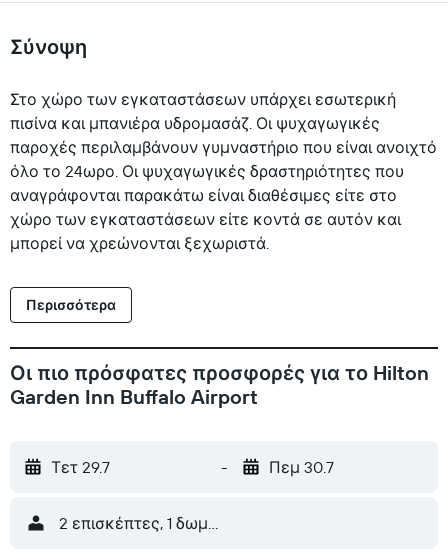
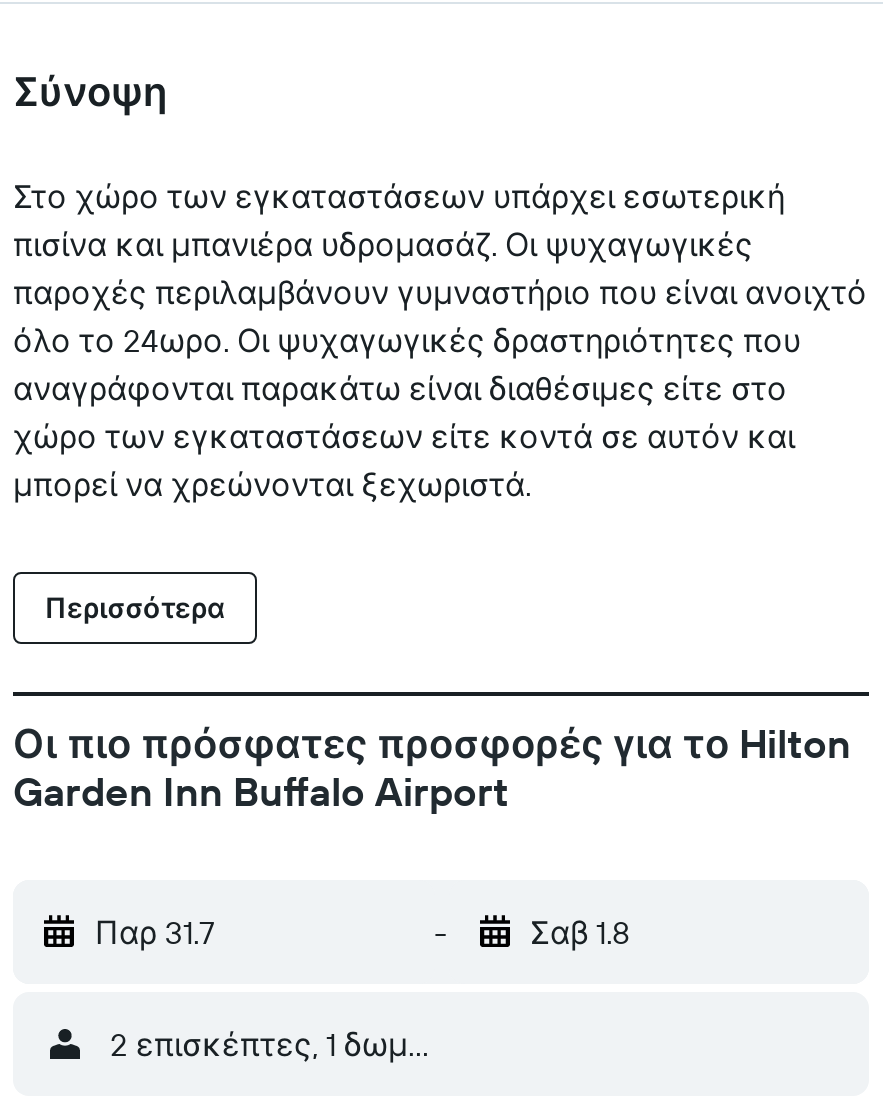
[51,457,110,477] Τετ 29.7 -> [95,912,215,952] Παρ 31.7
[268,457,333,477] Πεμ 30.7 -> [530,912,630,952] Σαβ 1.8

